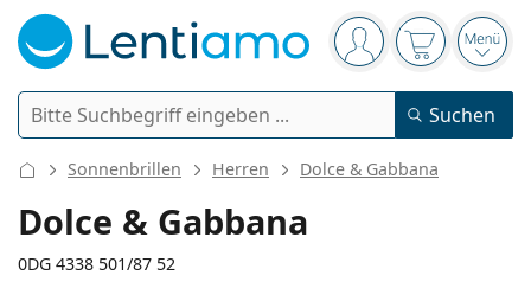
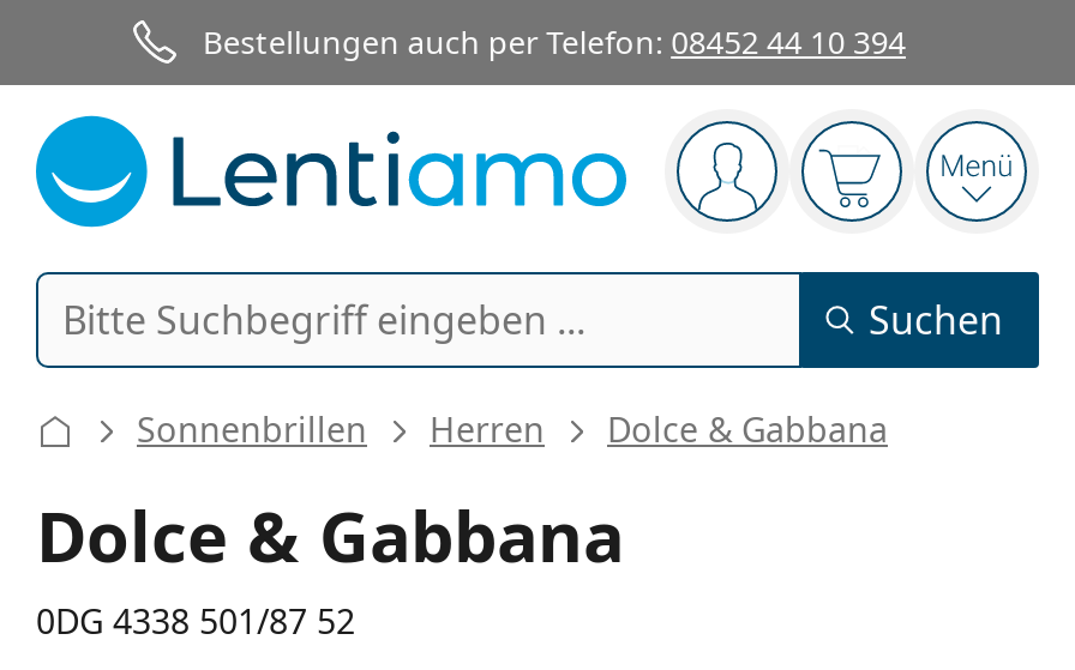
none -> [203,20,906,64] Bestellungen auch per Telefon: 08452 44 10 394

